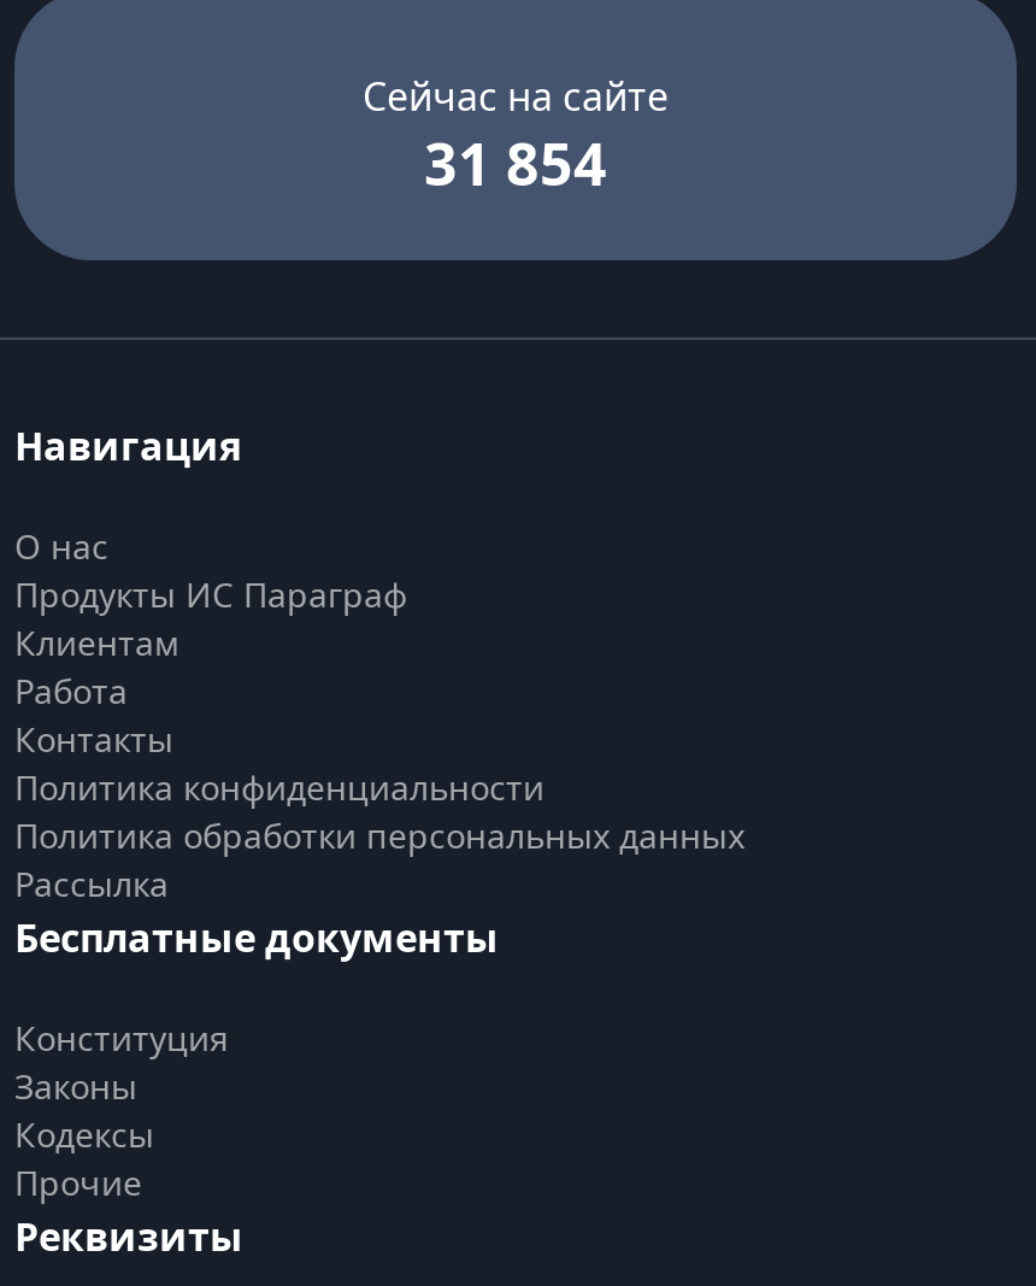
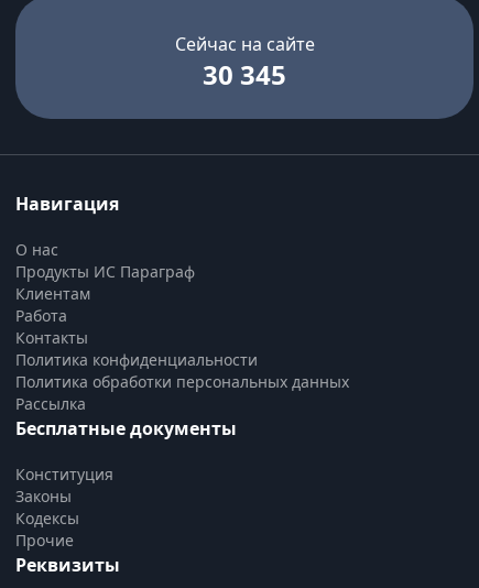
[424,123,607,202] 31 854 -> [203,56,286,92] 30 345

